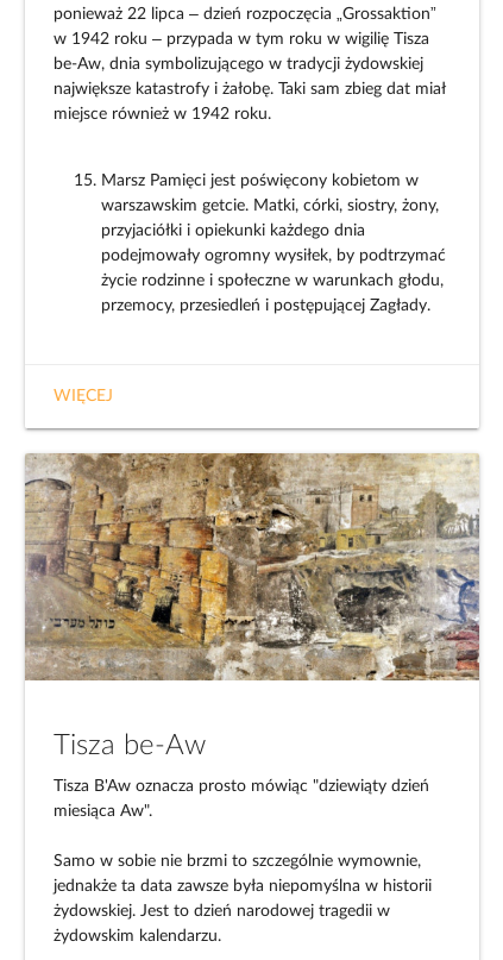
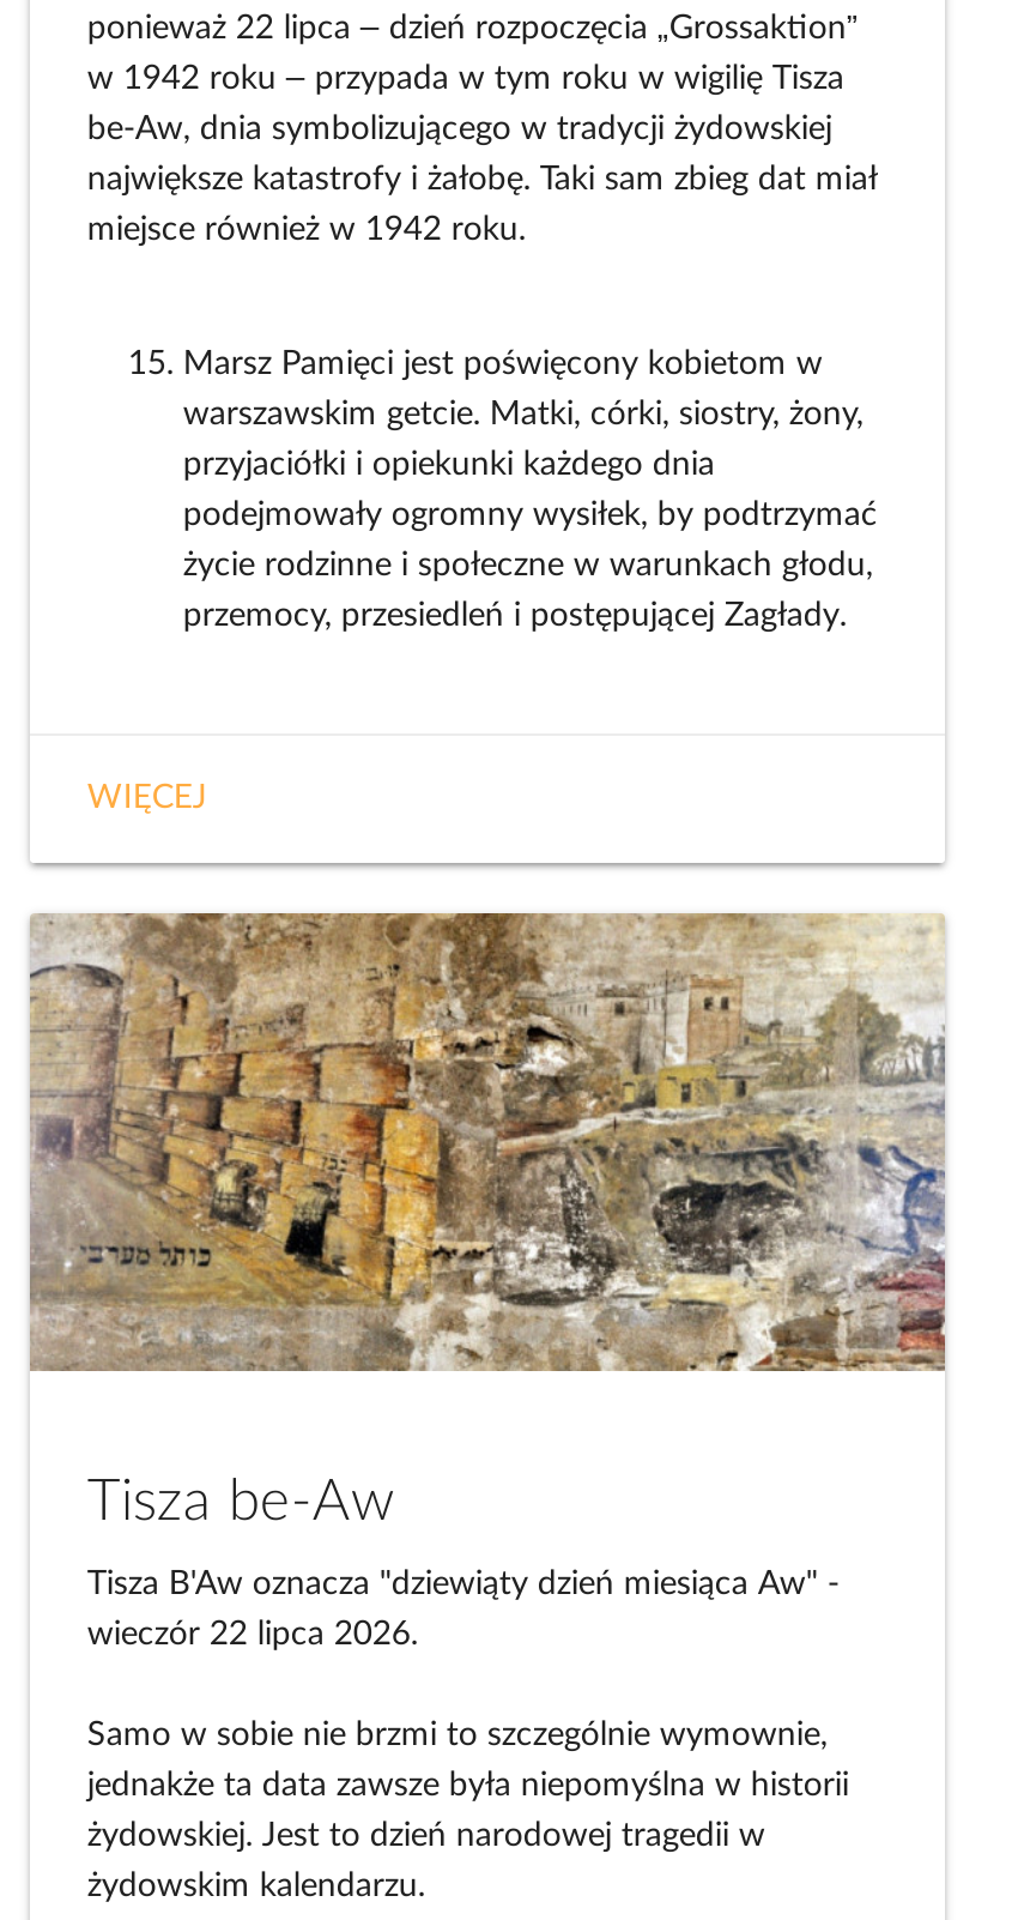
[53,778,429,795] Tisza B'Aw oznacza prosto mówiąc "dziewiąty dzień -> [87,1569,839,1602] Tisza B'Aw oznacza "dziewiąty dzień miesiąca Aw" -
[53,803,157,820] miesiąca Aw". -> [87,1619,418,1652] wieczór 22 lipca 2026.

